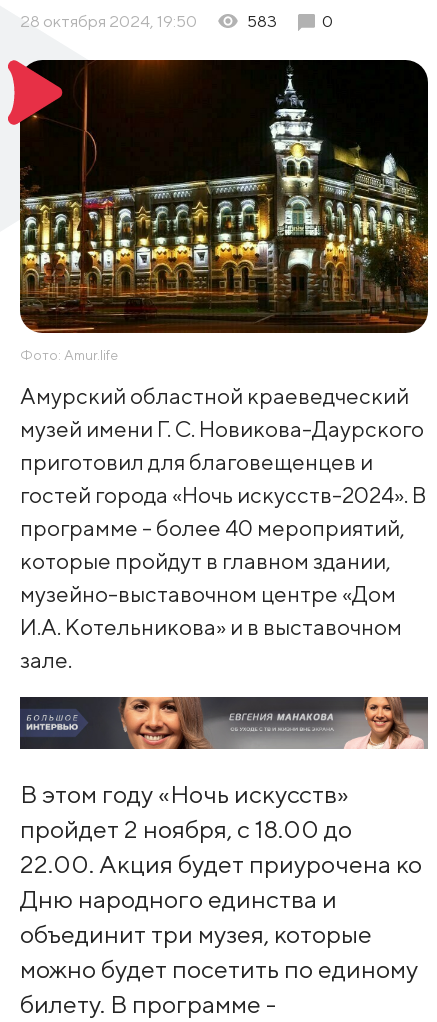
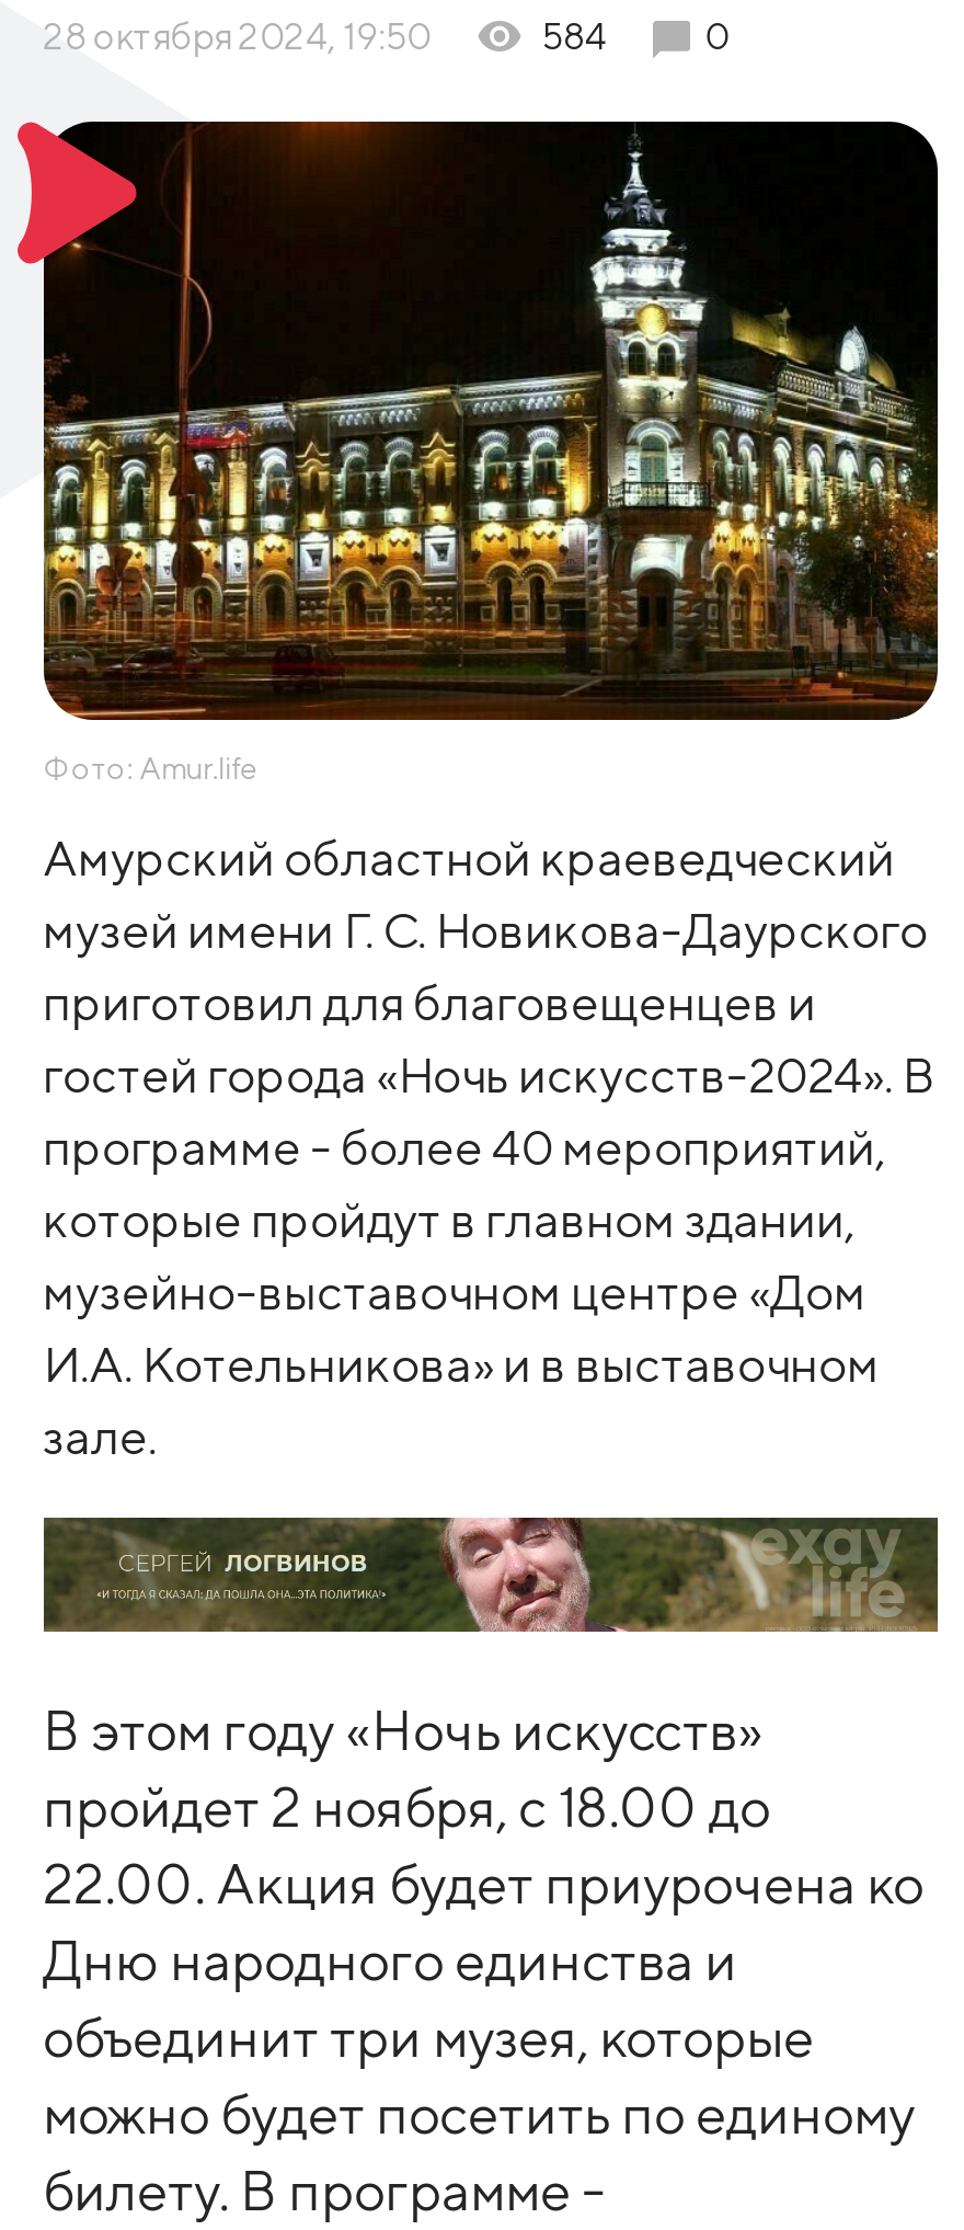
[247,11,277,31] 583 -> [541,15,607,59] 584
[20,696,428,750] [image] -> [44,1516,938,1634] [image]

